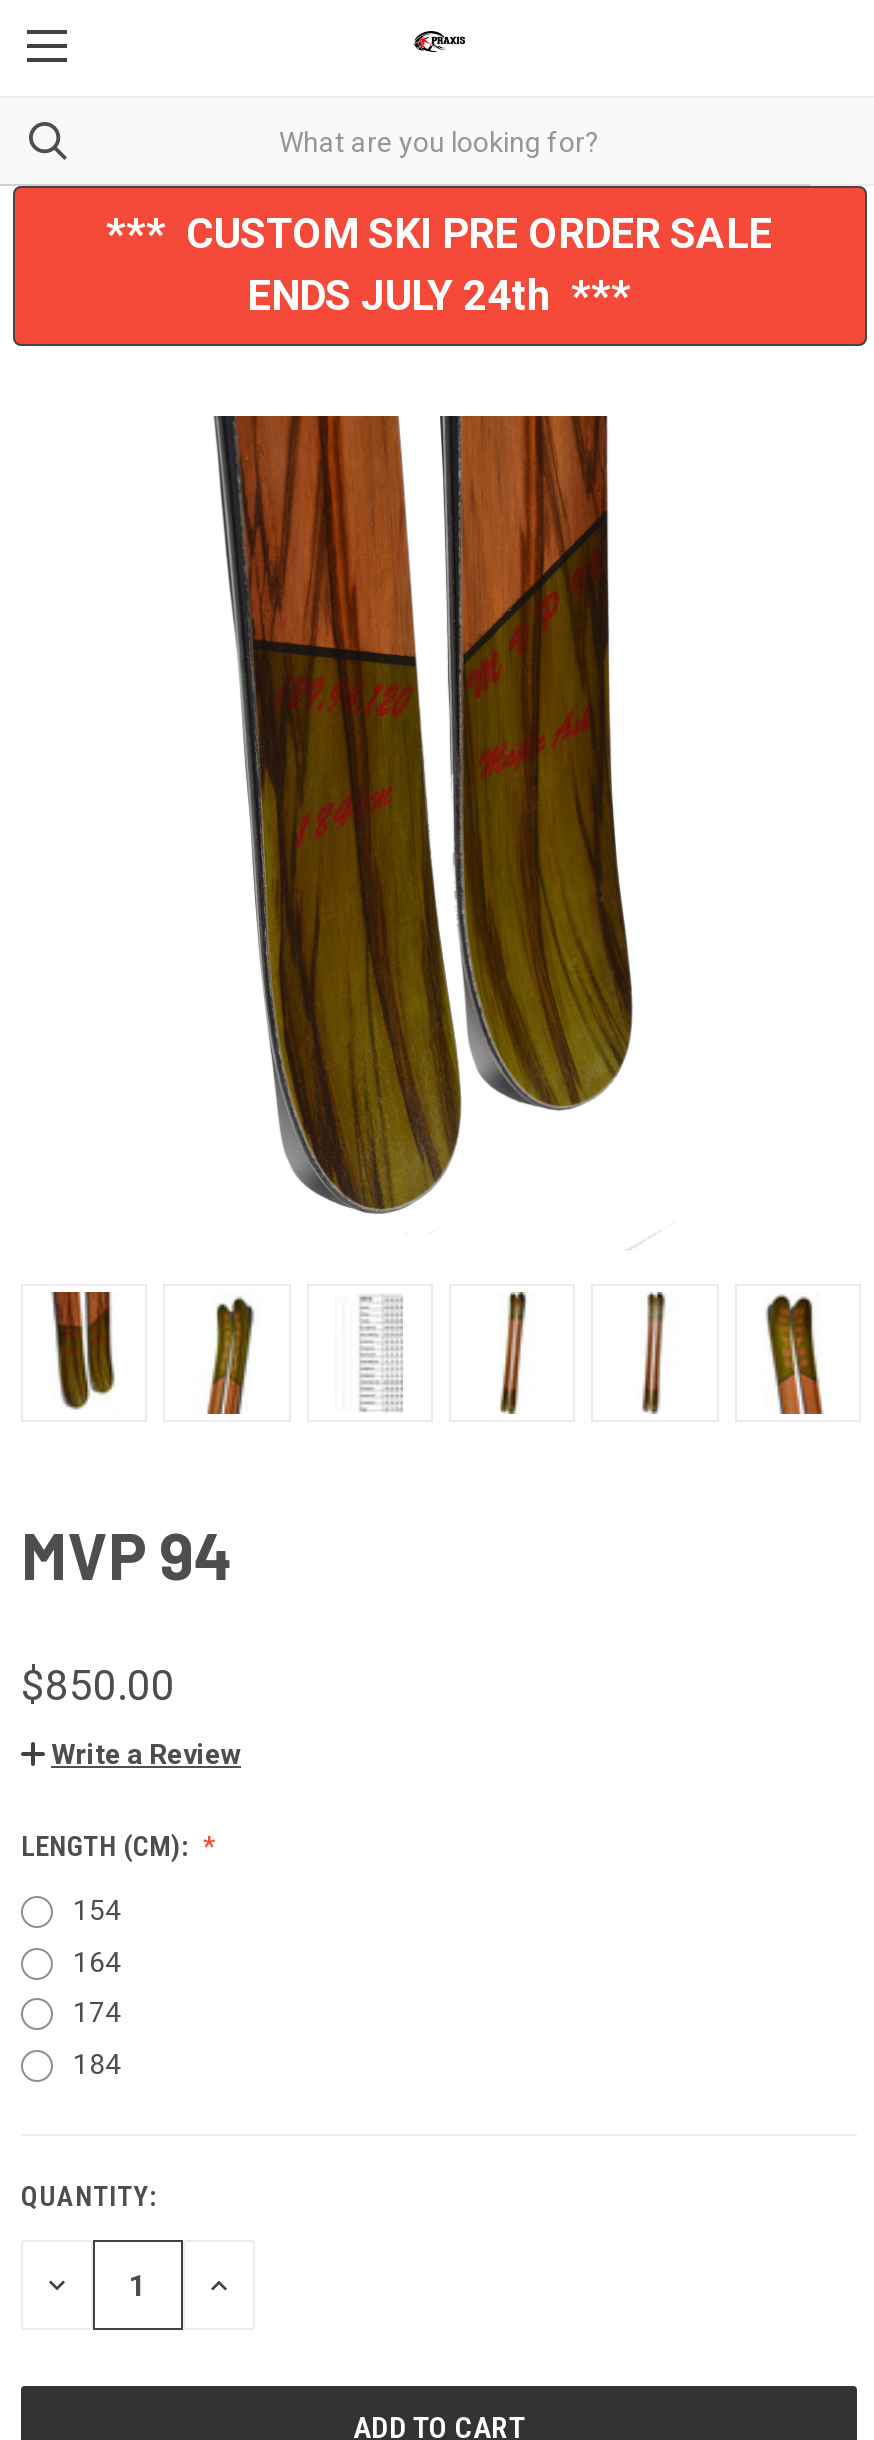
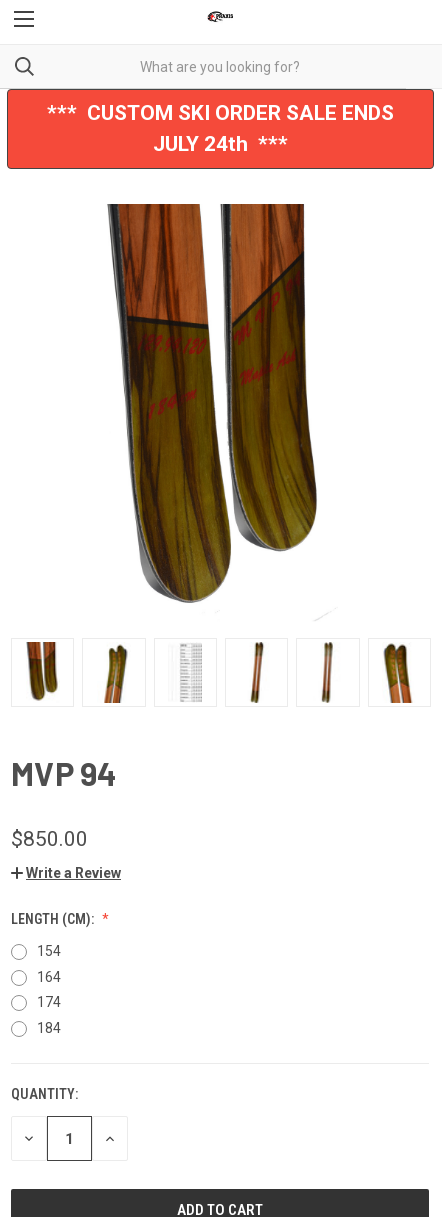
[106,210,772,320] *** CUSTOM SKI PRE ORDER SALE | ENDS JULY 24th *** -> [46,101,393,156] *** CUSTOM SKI ORDER SALE ENDS | JULY 24th ***

